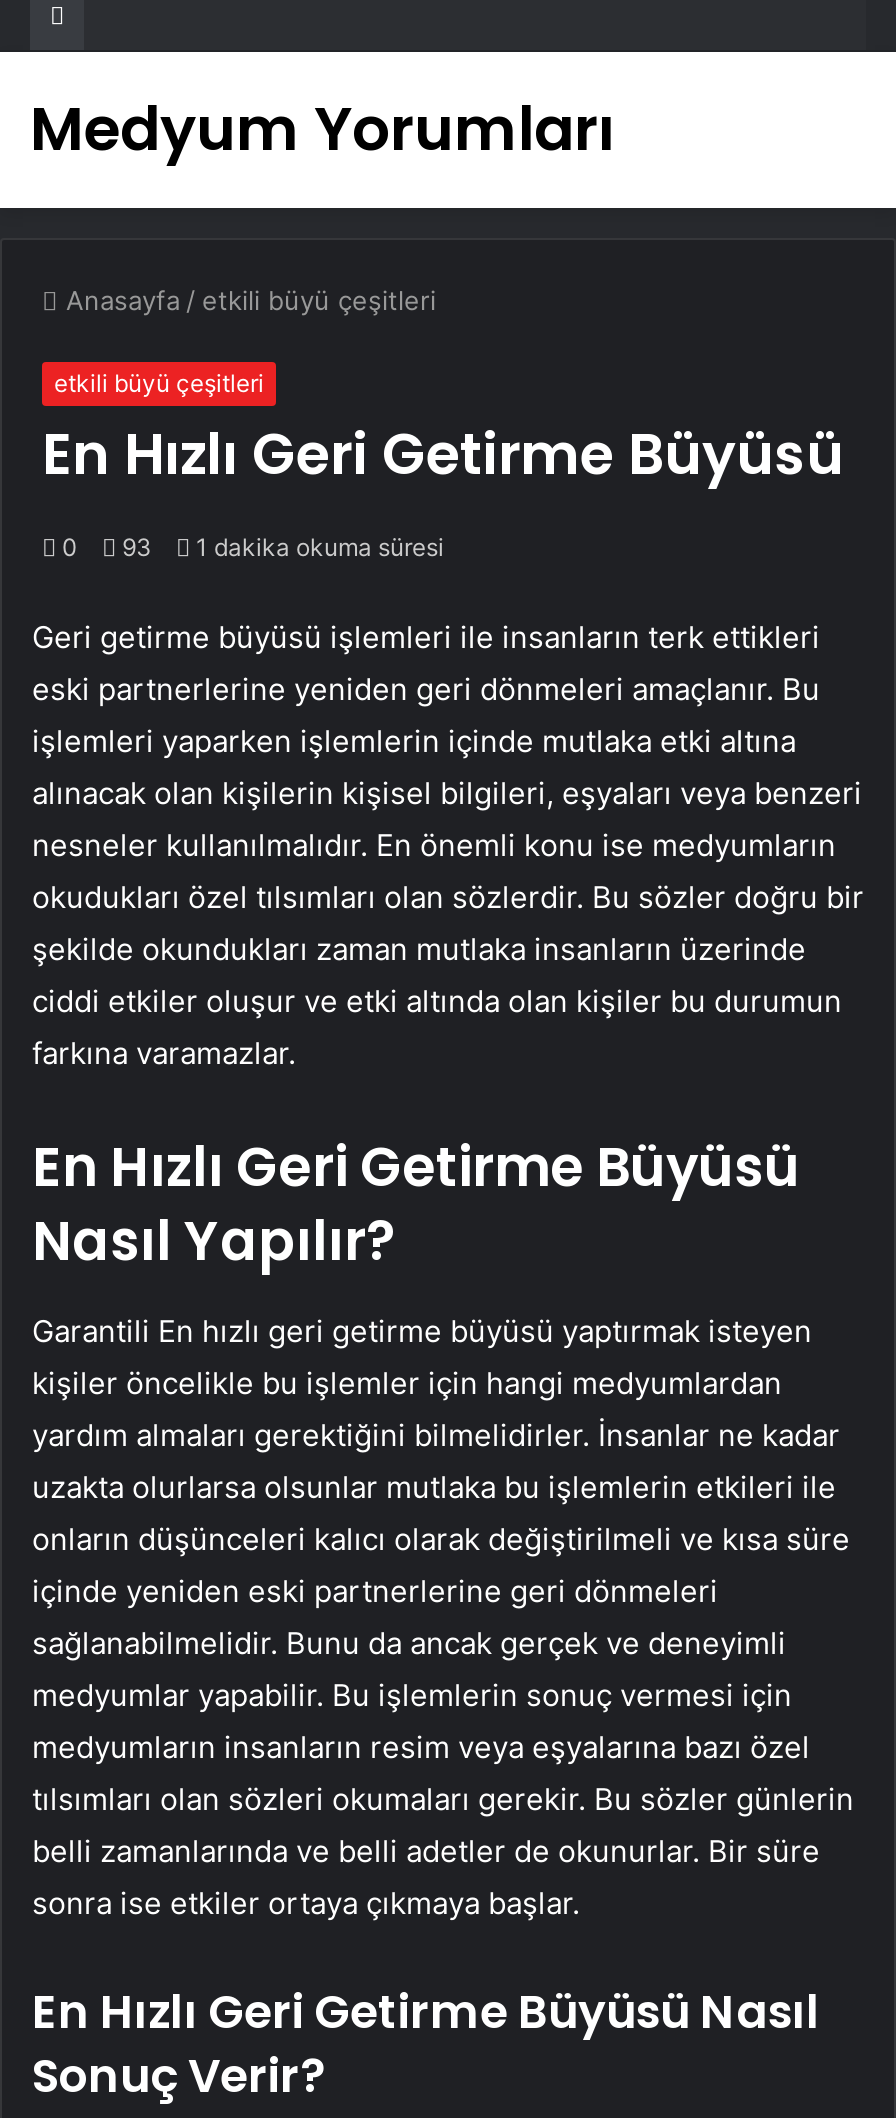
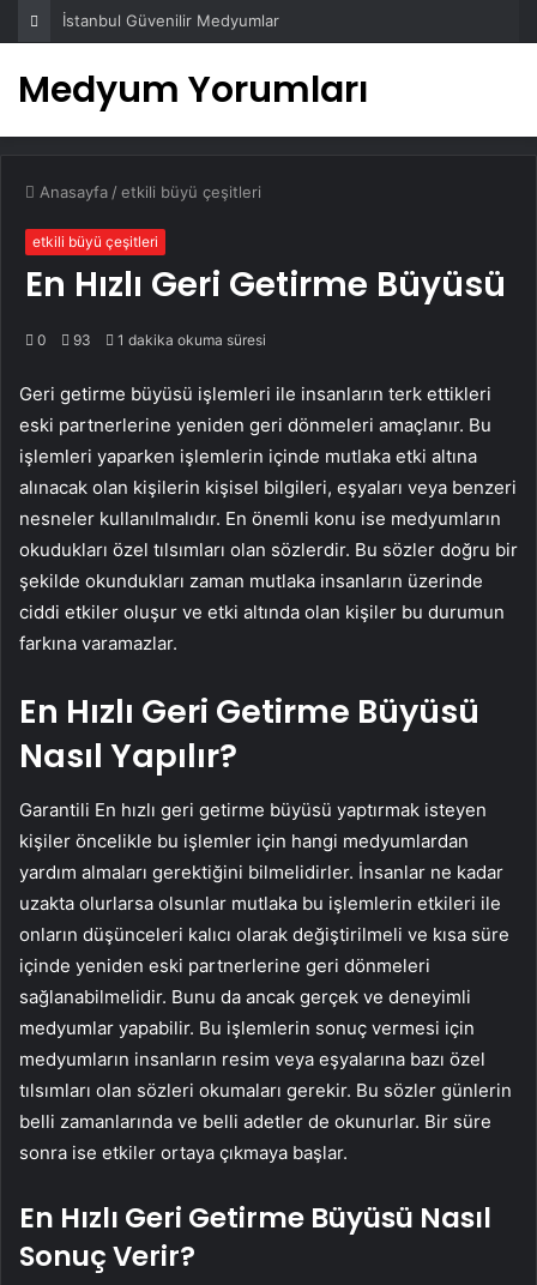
none -> [62,11,279,30] İstanbul Güvenilir Medyumlar

